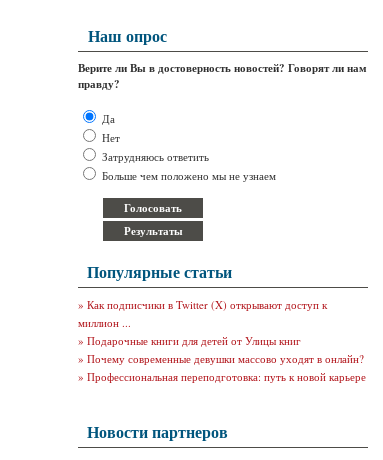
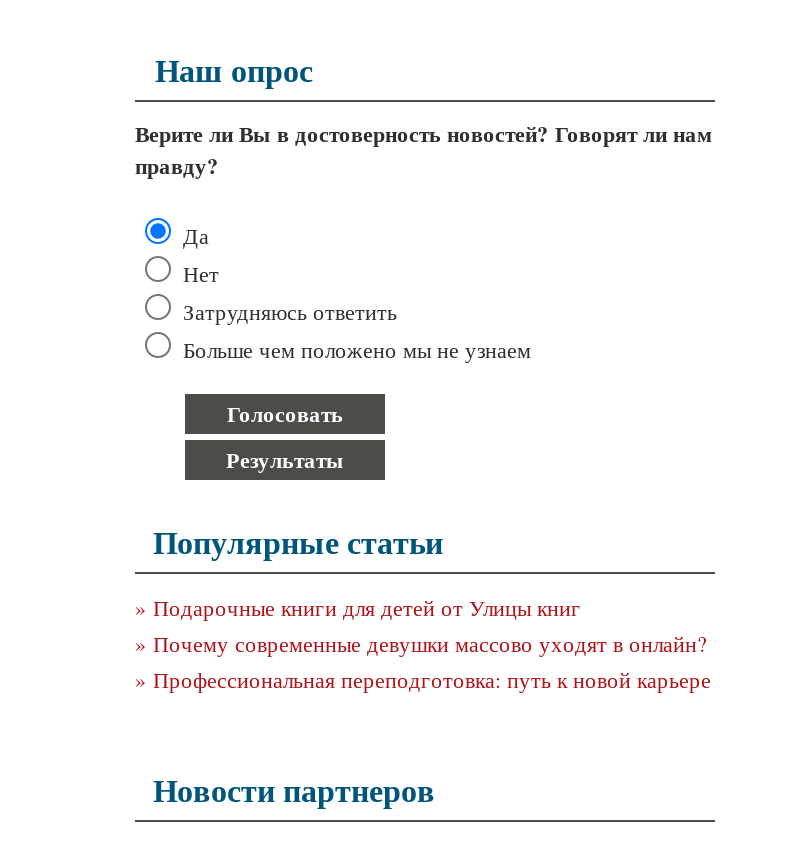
[78,297,327,330] » Как подписчики в Twitter (X) открывают доступ к | миллион ... -> none

